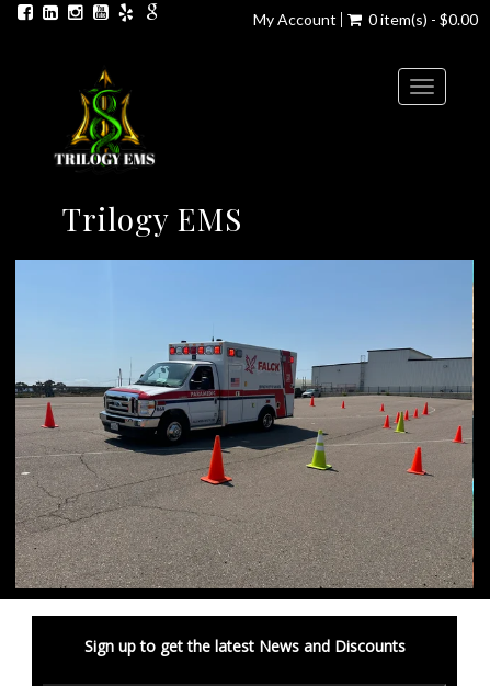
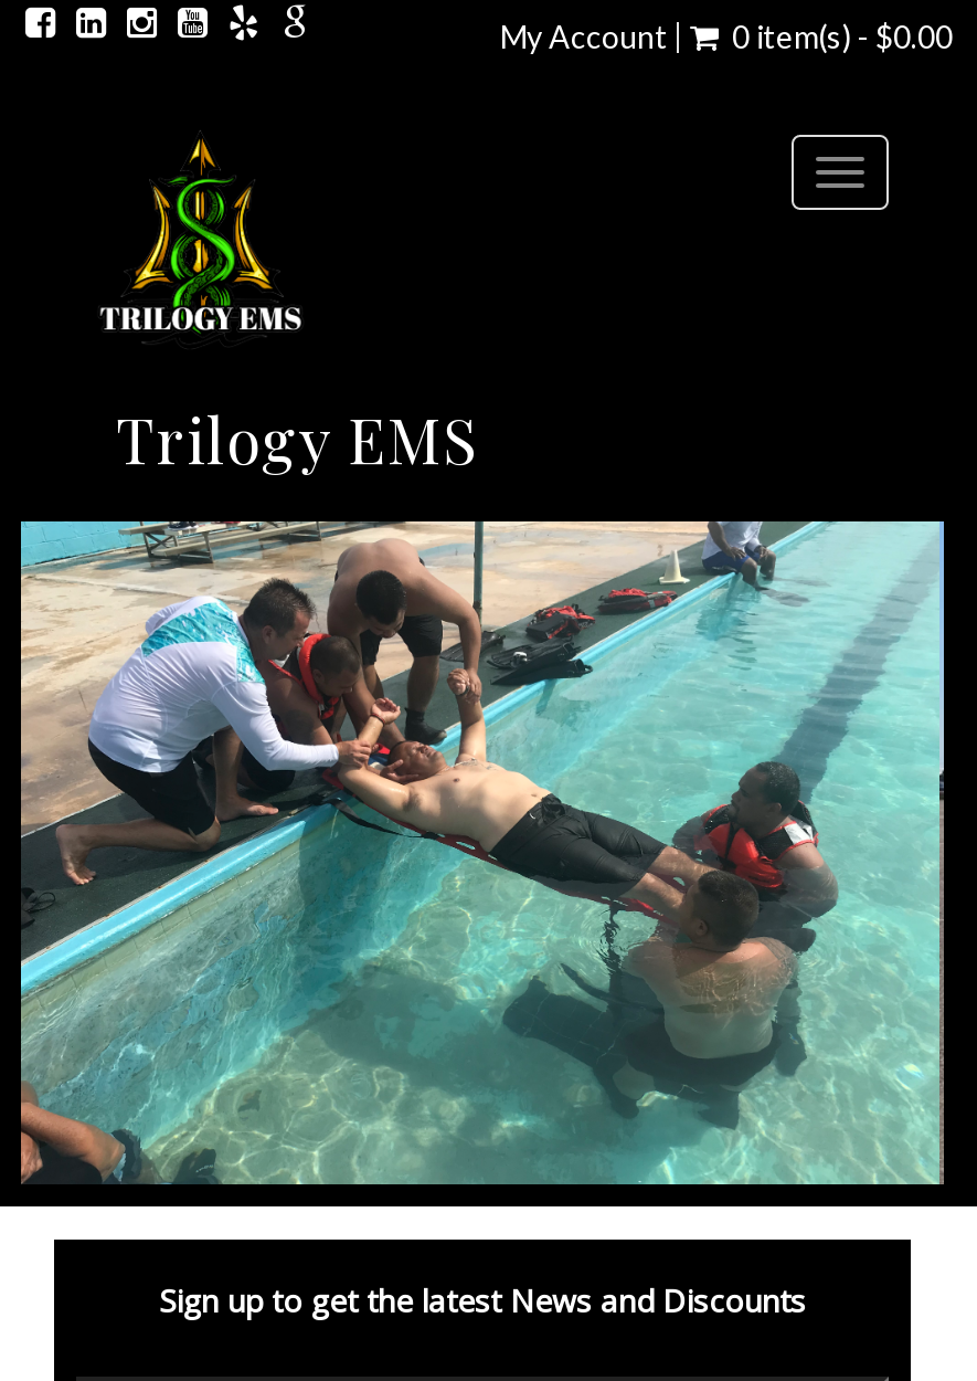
[14,259,475,588] [image] -> [19,519,946,1187] [image]

